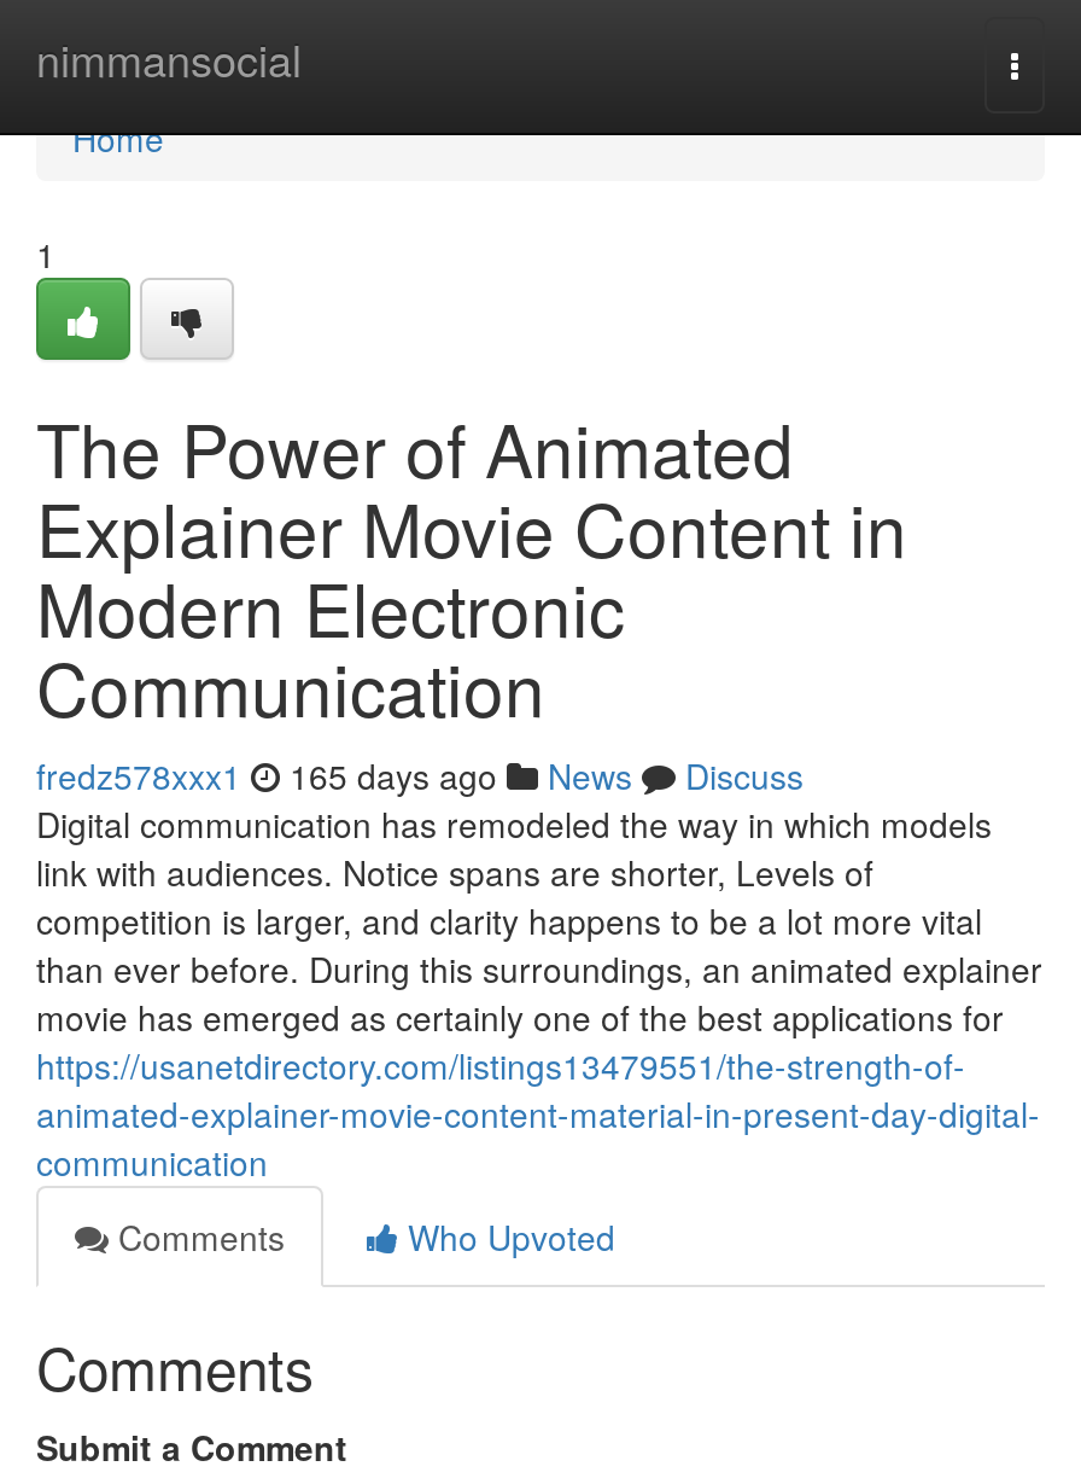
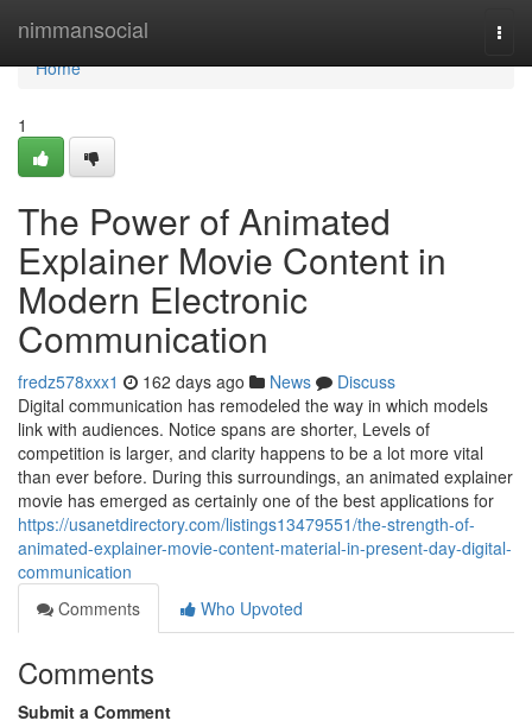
[36,751,804,799] fredz578xxx1 165 days ago News Discuss -> [18,369,395,393] fredz578xxx1 162 days ago News Discuss

